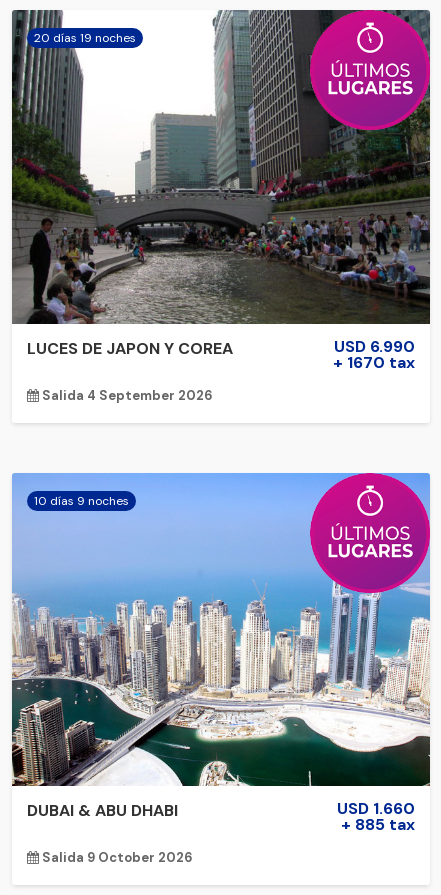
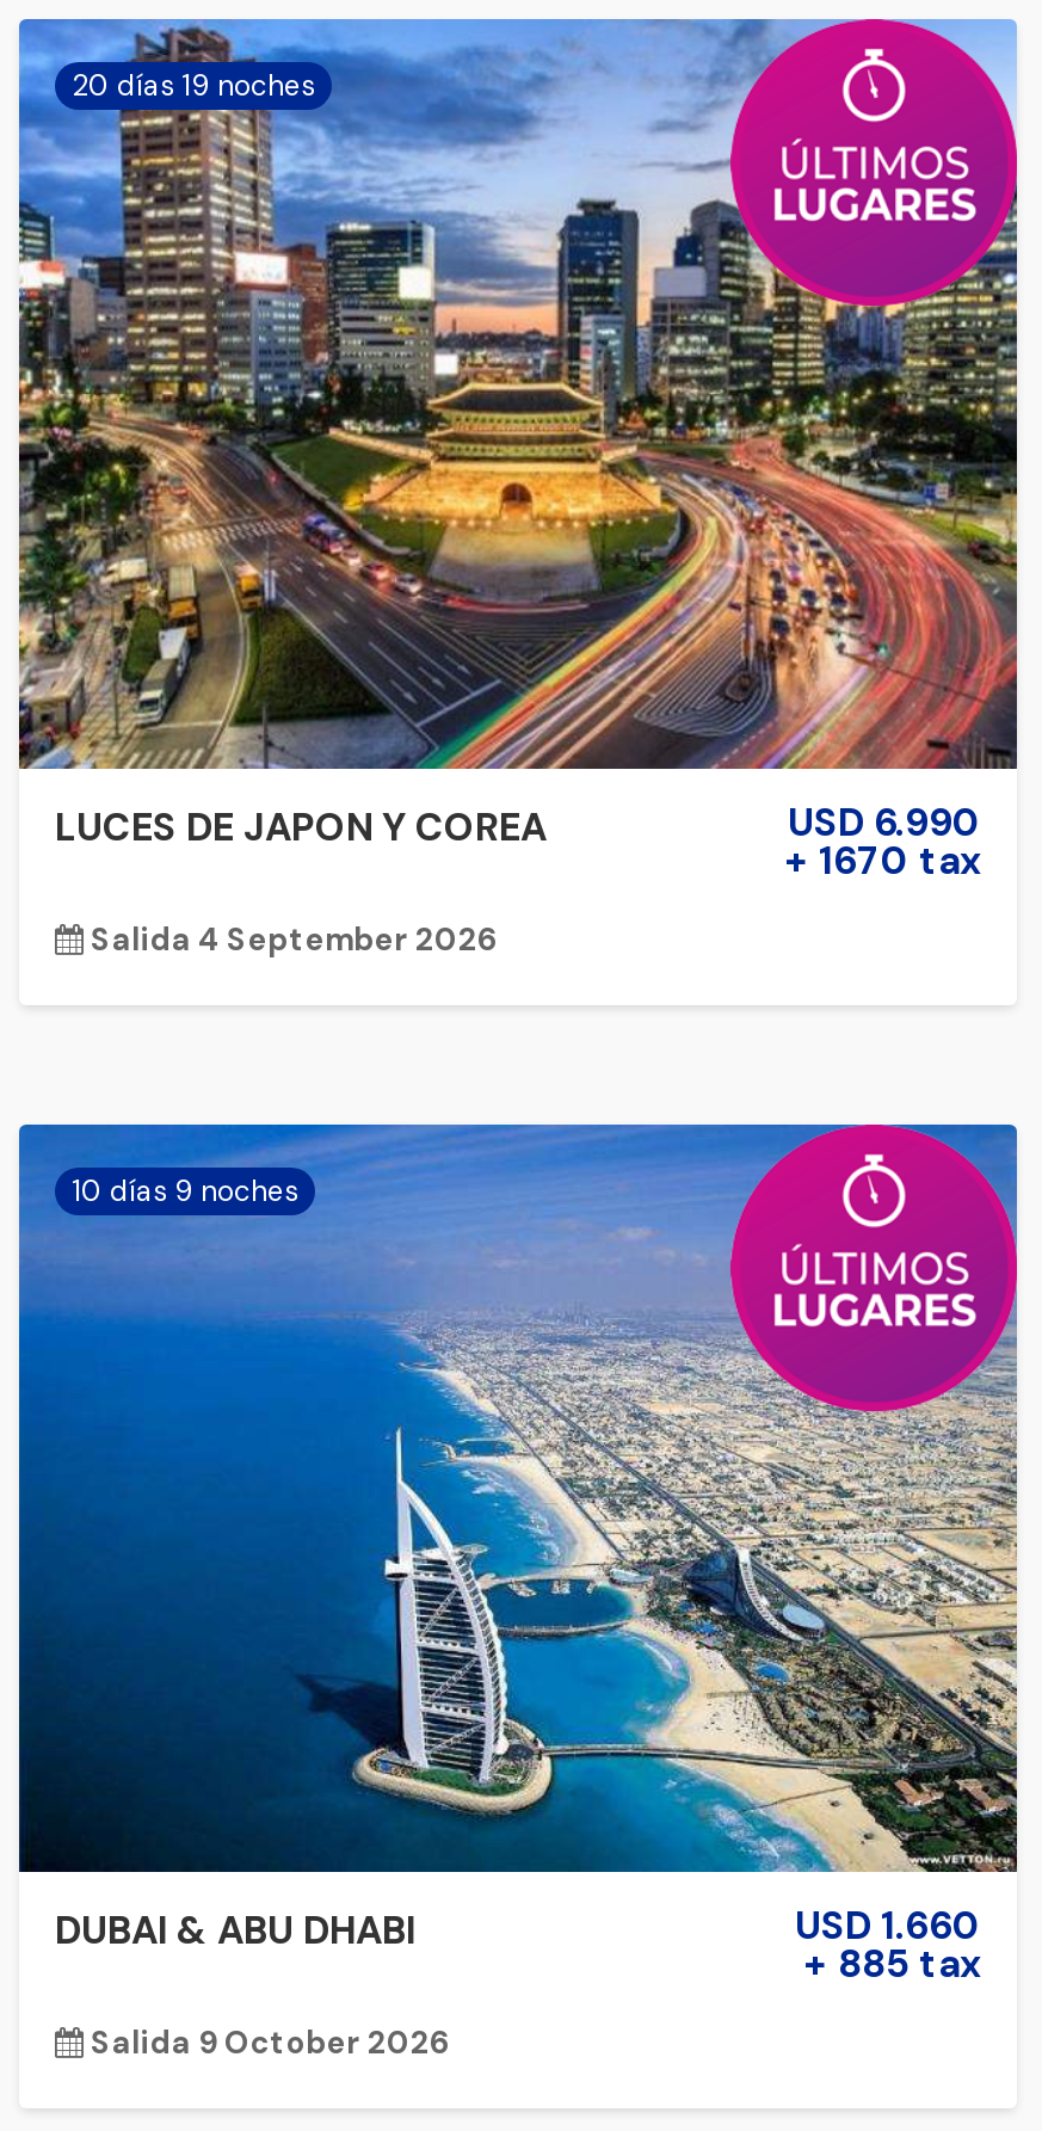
[11,9,431,325] [image] -> [17,17,1019,771] [image]
[11,473,430,787] [image] -> [17,1125,1017,1874] [image]

